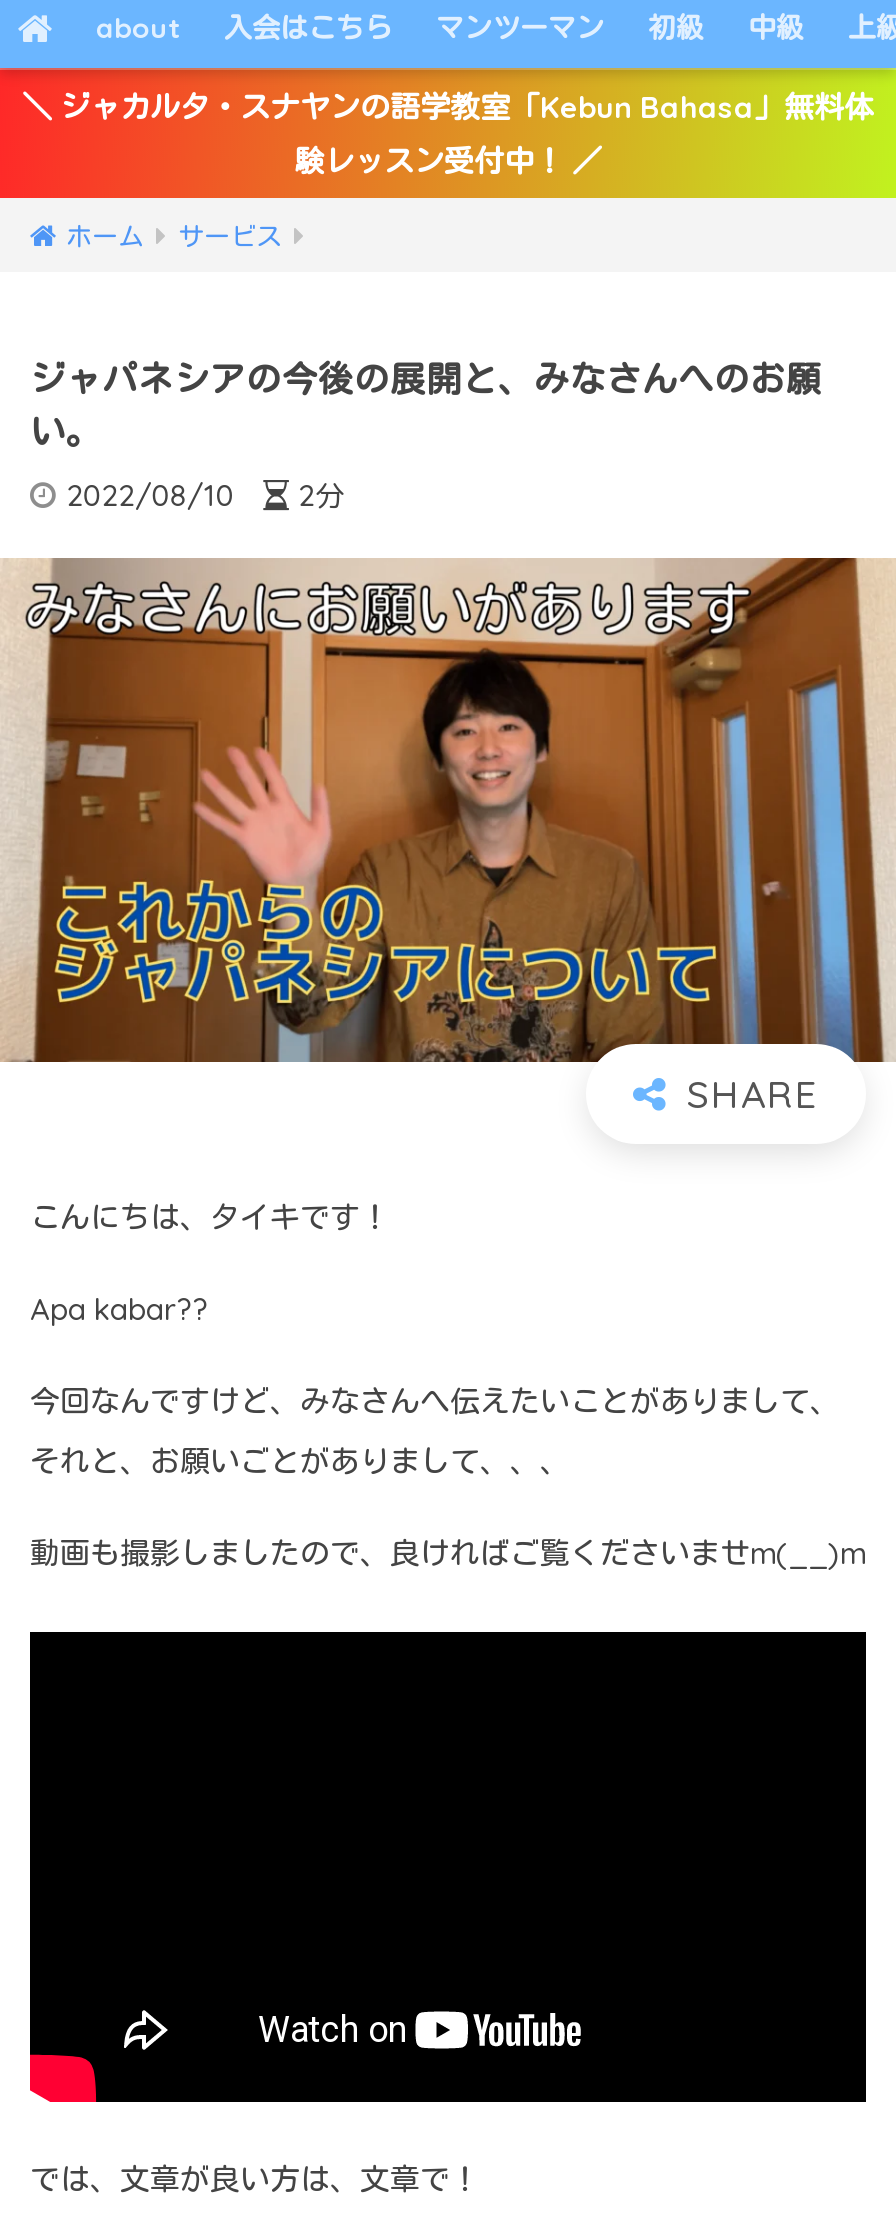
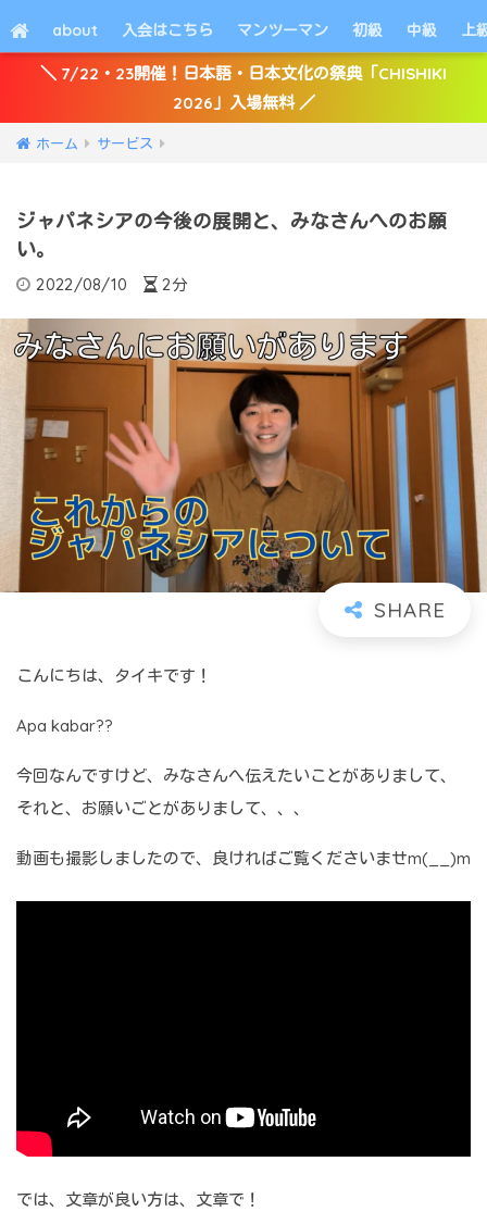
[22,88,874,180] ＼ ジャカルタ・スナヤンの語学教室「Kebun Bahasa」無料体 | 験レッスン受付中！ ／ -> [40,63,447,113] ＼ 7/22・23開催！日本語・日本文化の祭典「CHISHIKI | 2026」入場無料 ／

